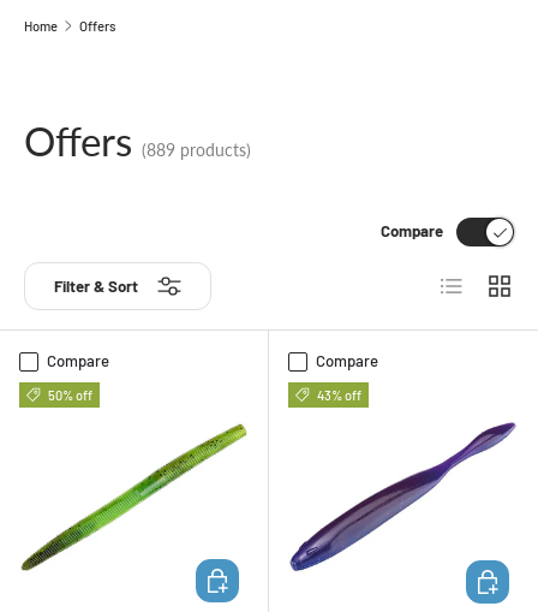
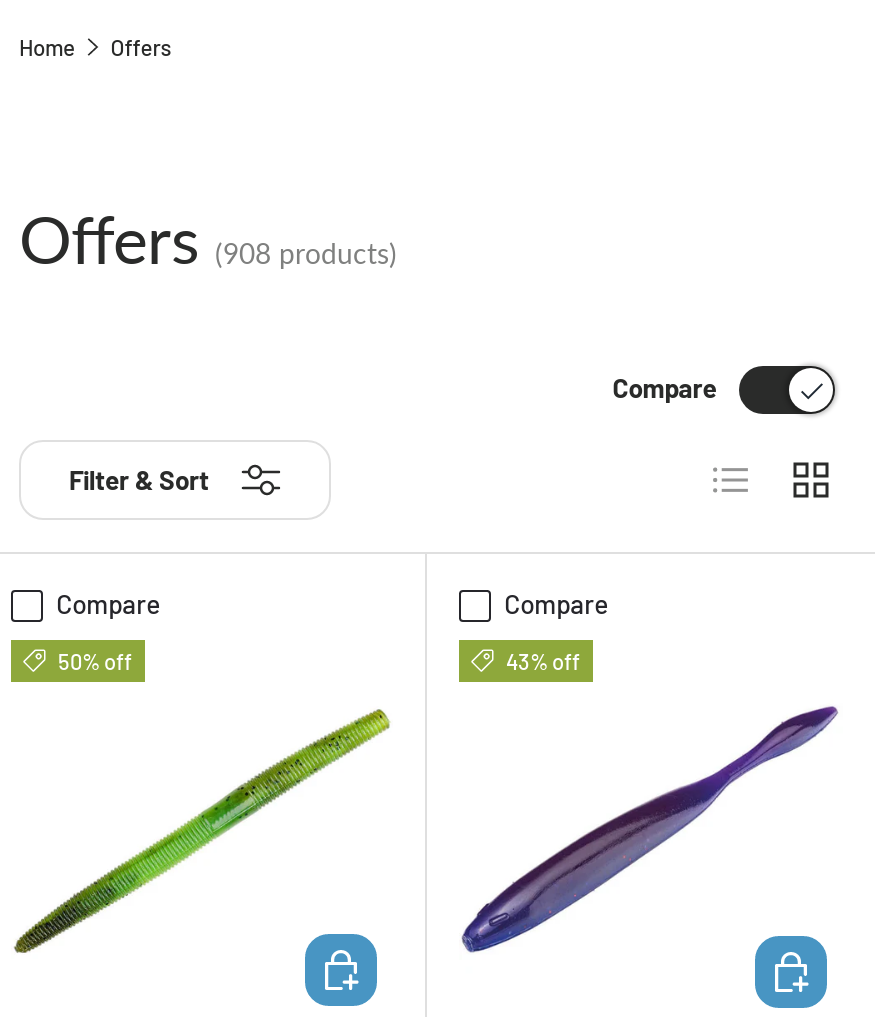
[24,117,251,165] Offers (889 products) -> [19,198,397,278] Offers (908 products)

